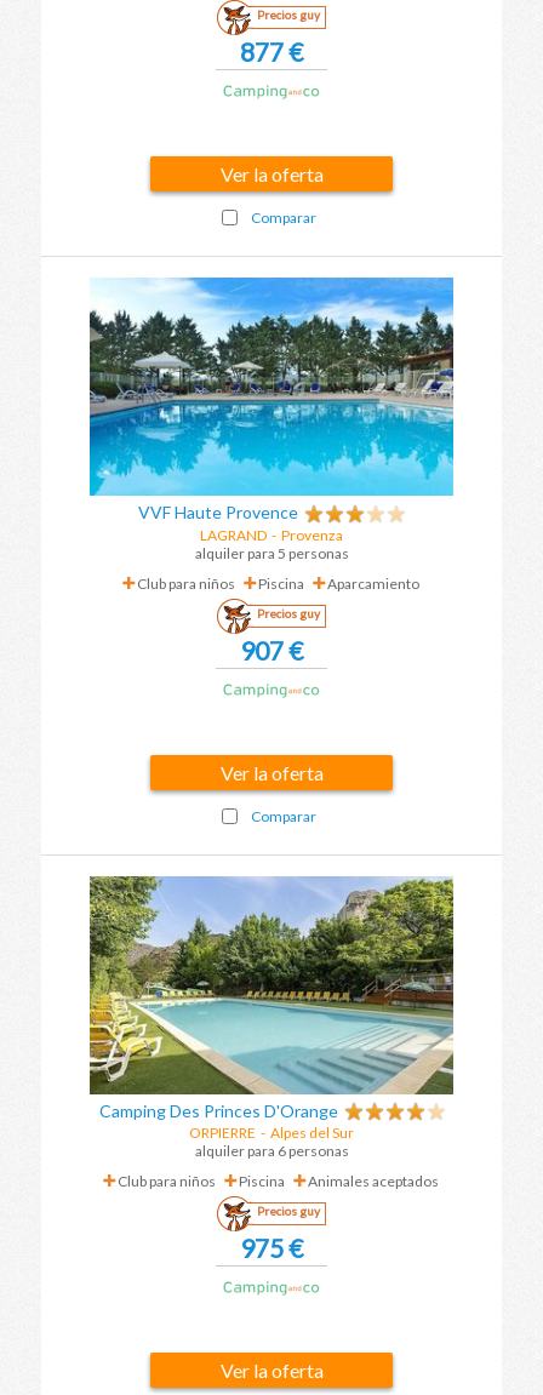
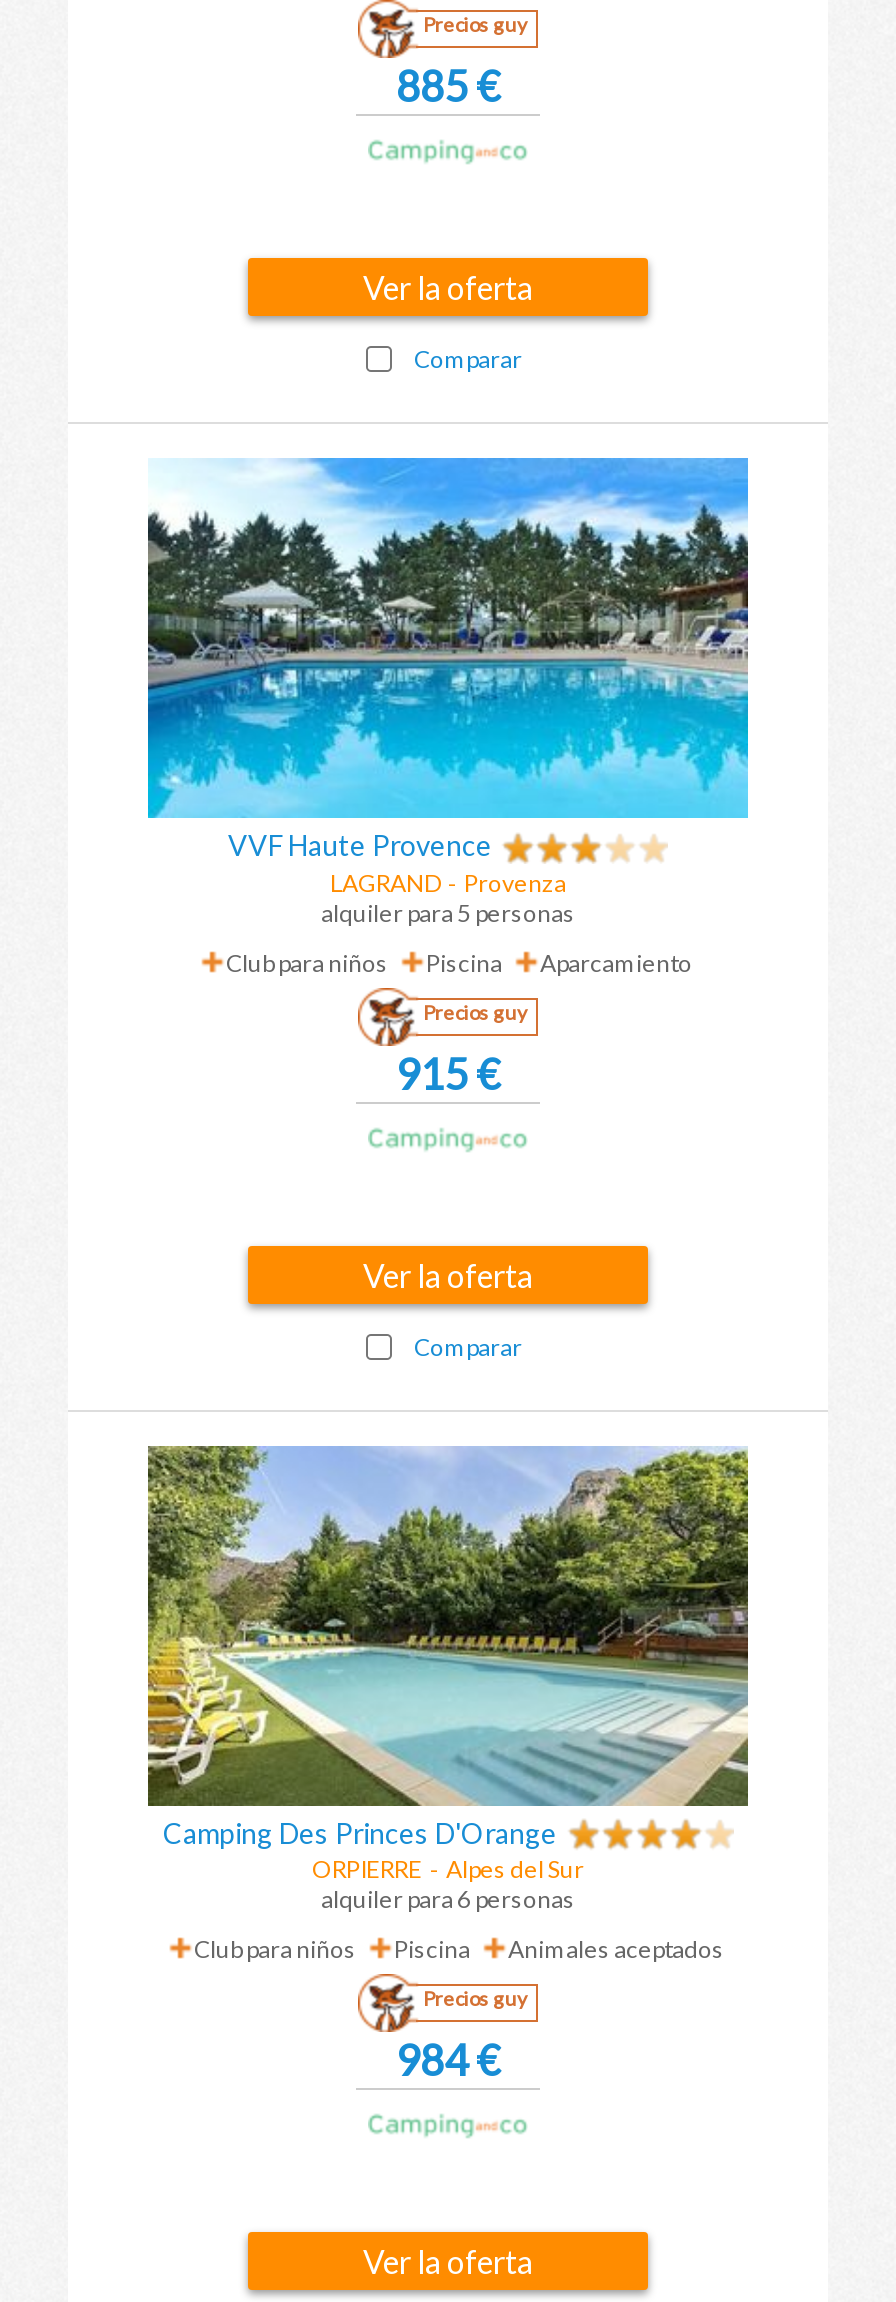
[240,37,303,67] 877 € -> [396,61,500,111] 885 €
[240,635,303,665] 907 € -> [396,1048,500,1098] 915 €
[240,1233,303,1263] 975 € -> [396,2035,500,2085] 984 €

